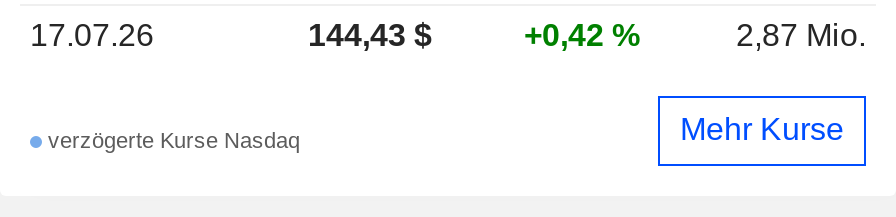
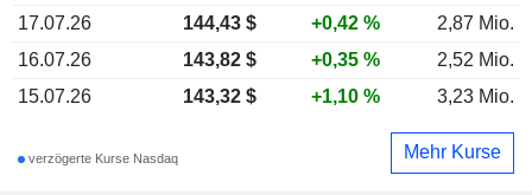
none -> [18,49,514,106] 16.07.26 | 143,82 $ | +0,35 % | 2,52 Mio. | 15.07.26 | 143,32 $ | +1,10 % | 3,23 Mio.

